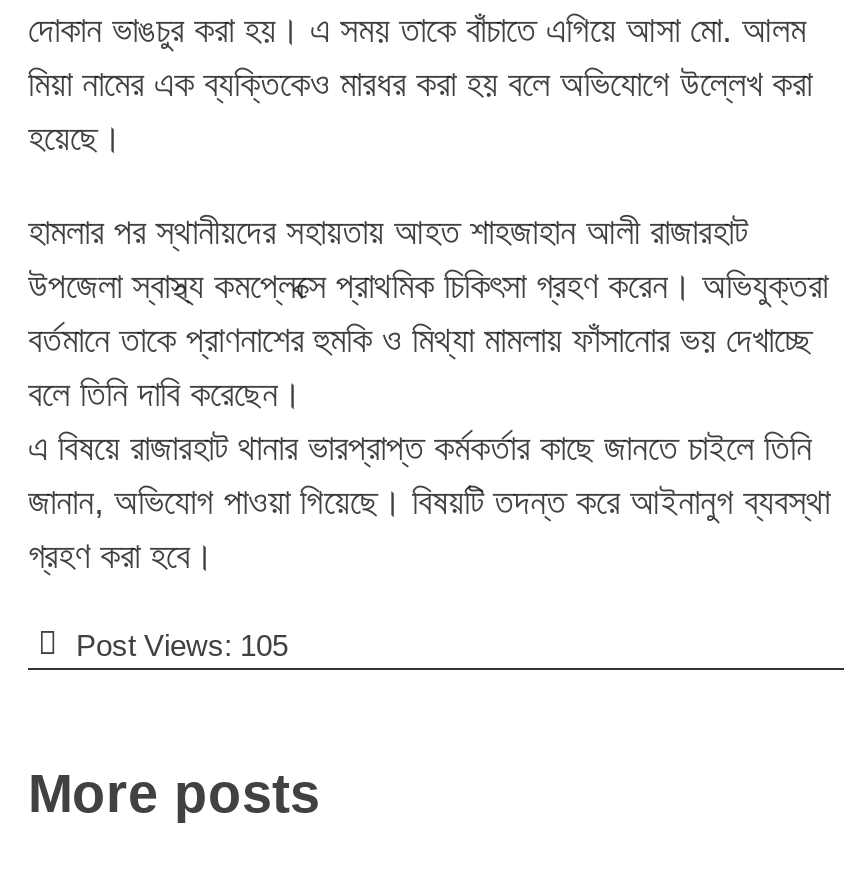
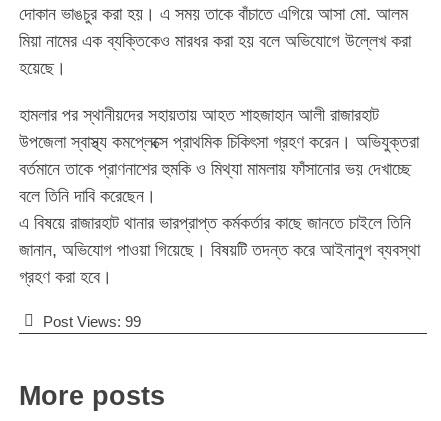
[76,627,288,661] Post Views: 105 -> [43,313,141,330] Post Views: 99

